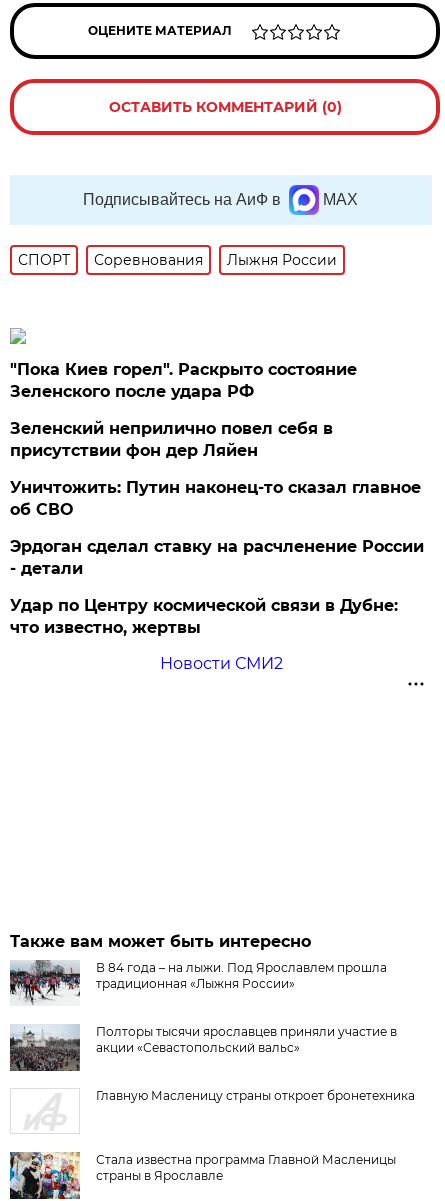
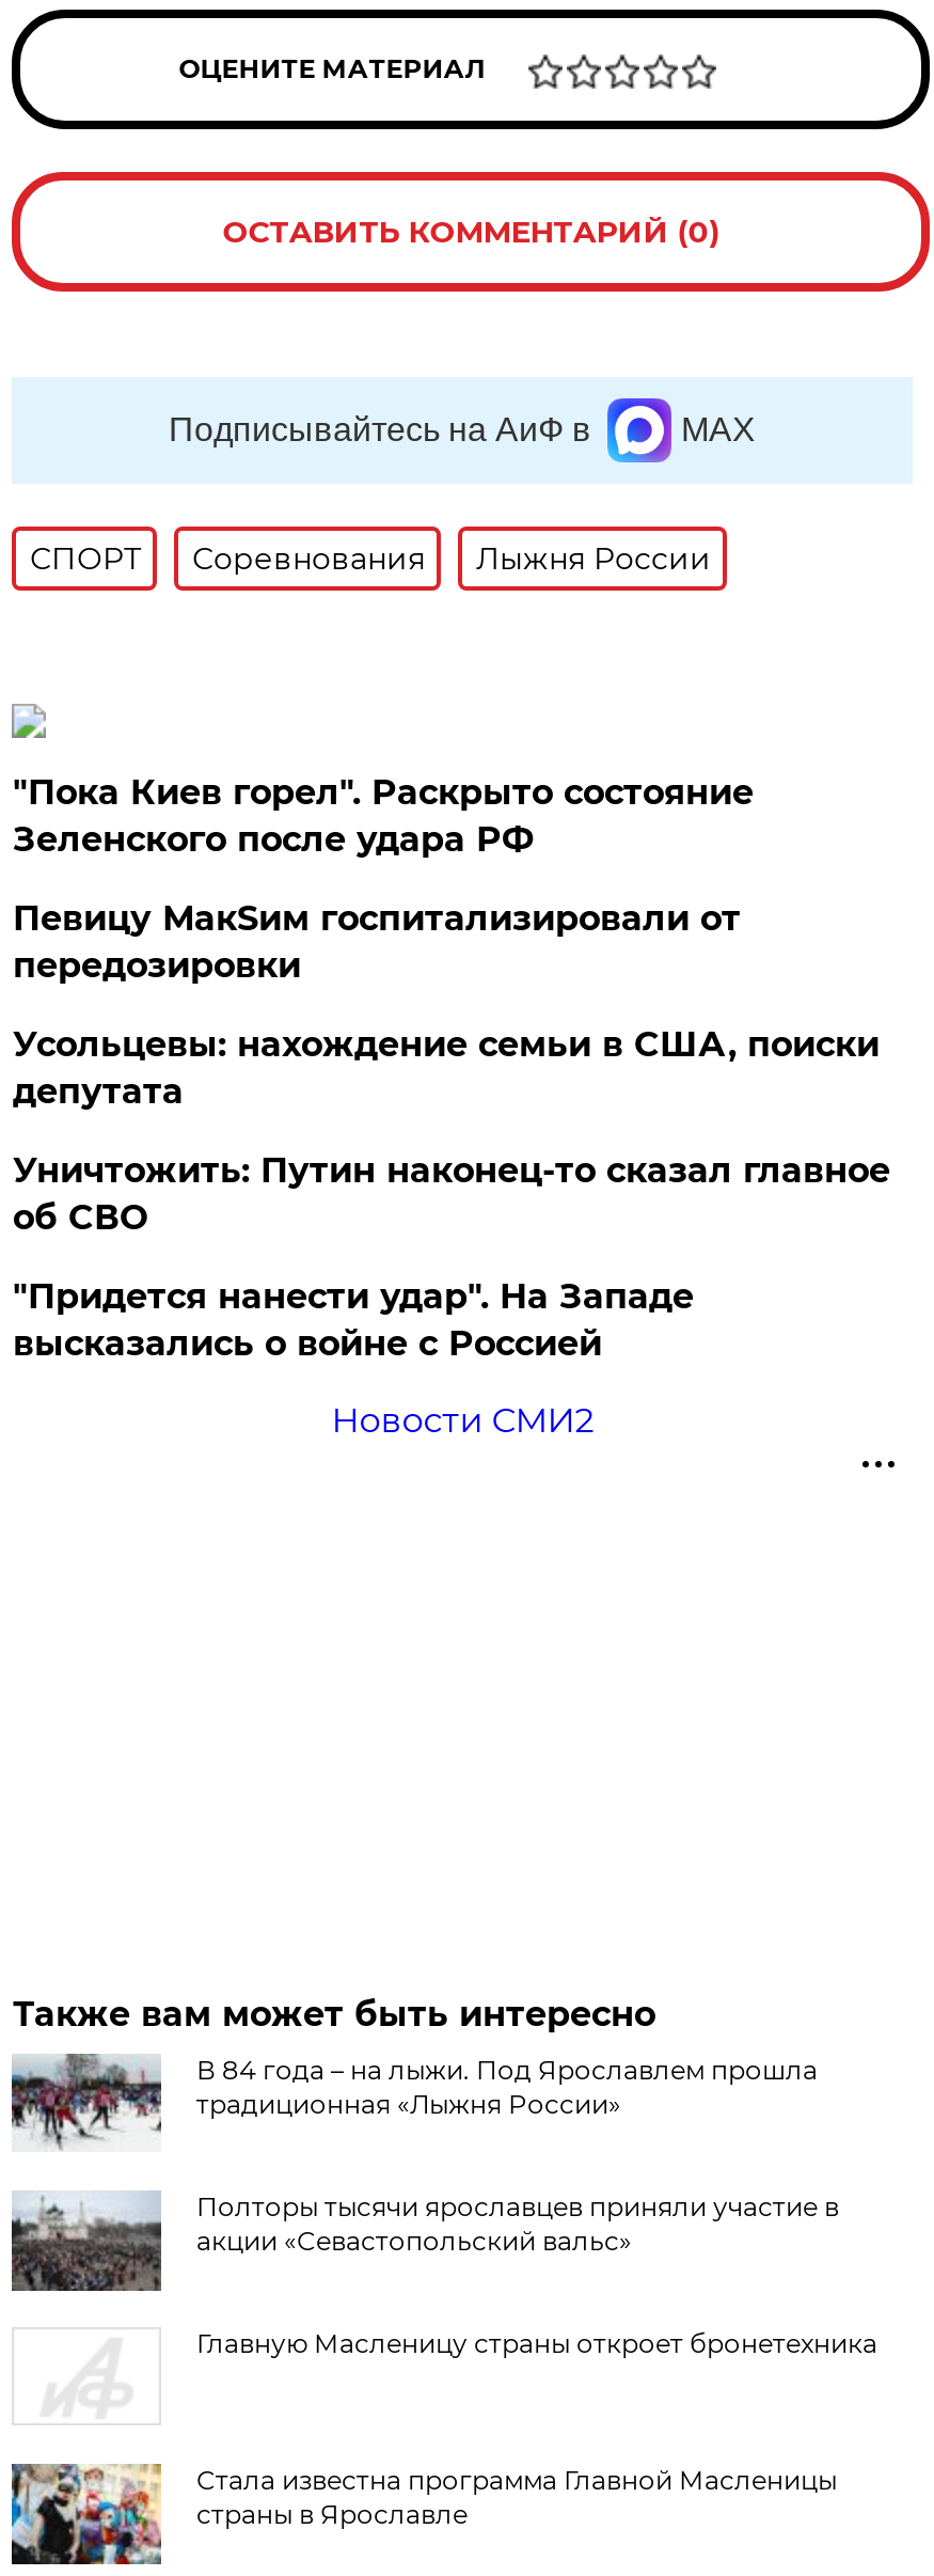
[10,419,333,460] Зеленский неприлично повел cебя в | присутствии фон дер Ляйен -> [13,898,879,1112] Певицу МакSим госпитализировали от | передозировки | Усольцевы: нахождение семьи в США, поиски | депутата
moved [10,478,421,519] -> [13,1150,890,1238]: Уничтожить: Путин наконец-то сказал главное | об СВО
[10,537,424,637] Эрдоган сделал ставку на расчленение России | - детали | Удар по Центру космической связи в Дубне: | что известно, жертвы -> [13,1276,694,1364] "Придется нанести удар". На Западе | высказались о войне с Россией

